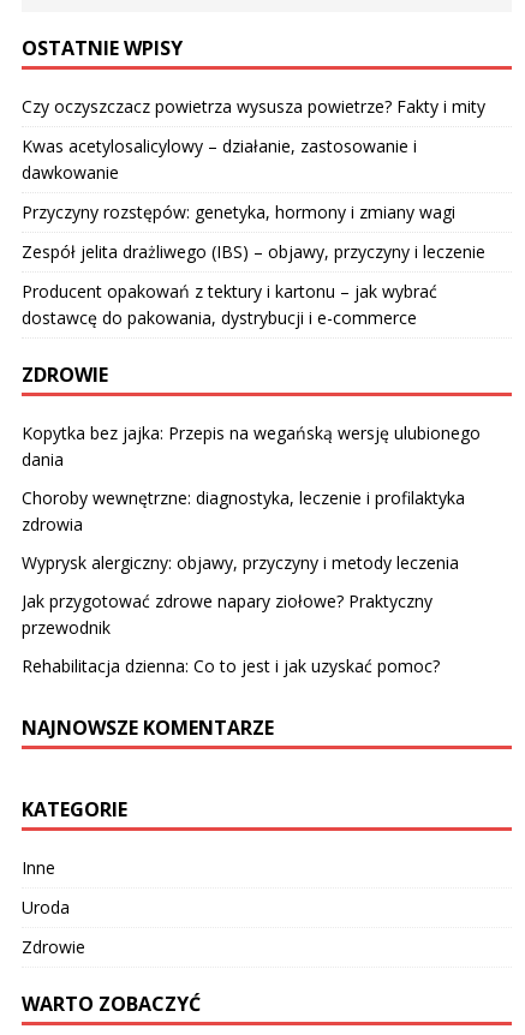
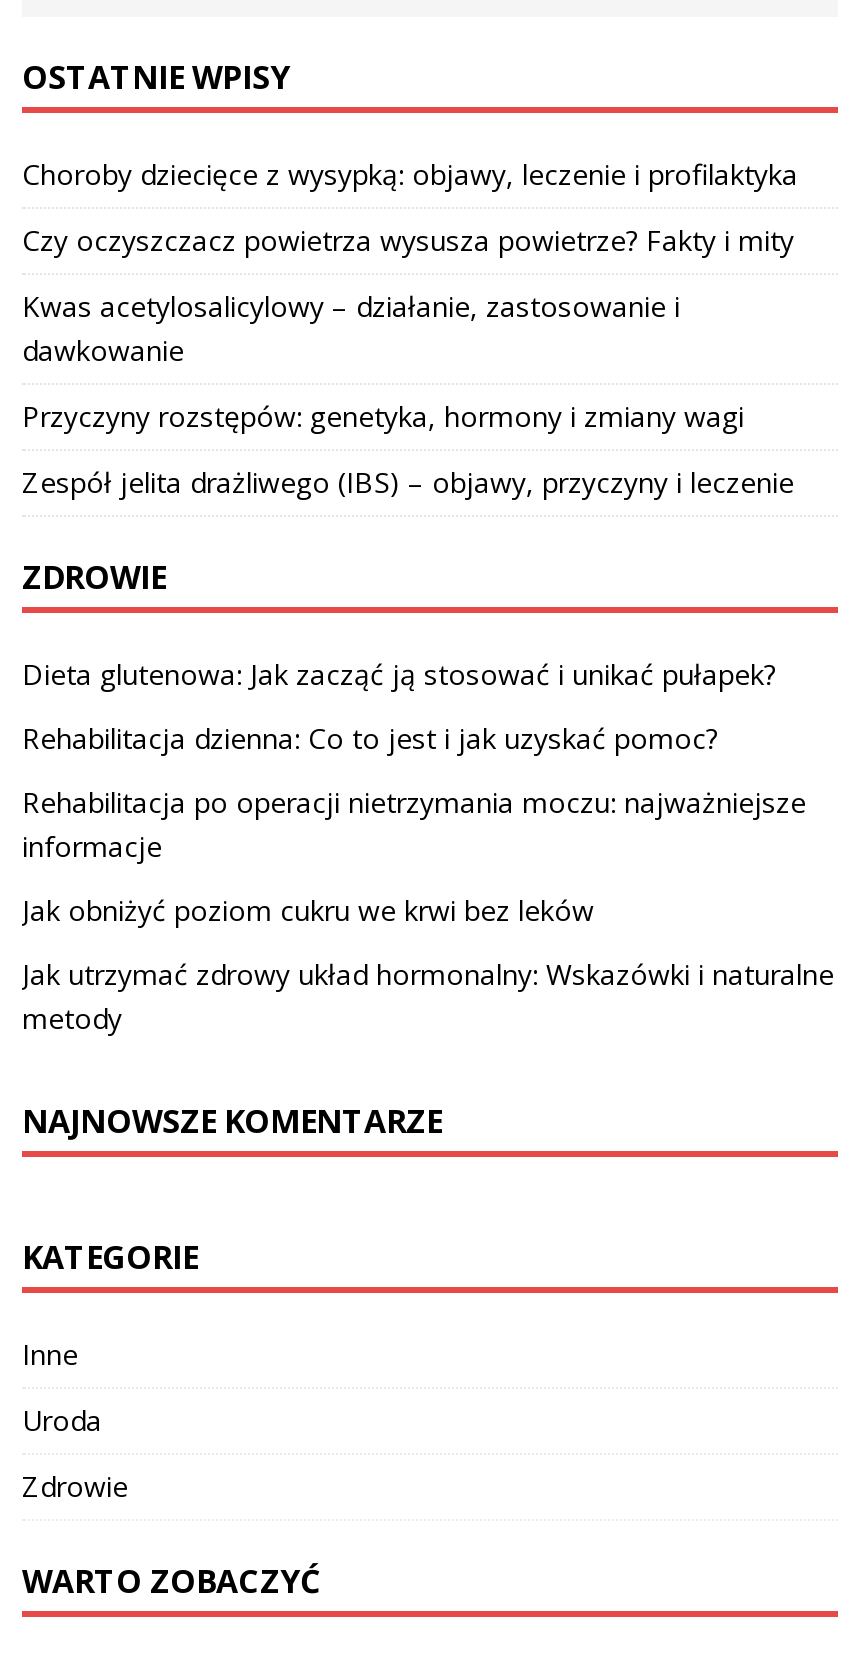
none -> [22,154,798,192] Choroby dziecięce z wysypką: objawy, leczenie i profilaktyka
moved [22,94,485,263] -> [22,220,794,500]: Czy oczyszczacz powietrza wysusza powietrze? Fakty i mity | Kwas acetylosalicylowy – działanie, zastosowanie i | dawkowanie | Przyczyny rozstępów: genetyka, hormony i zmiany wagi | Zespół jelita drażliwego (IBS) – objawy, przyczyny i leczenie
[22,279,437,329] Producent opakowań z tektury i kartonu – jak wybrać | dostawcę do pakowania, dystrybucji i e-commerce -> none
[22,421,481,638] Kopytka bez jajka: Przepis na wegańską wersję ulubionego | dania | Choroby wewnętrzne: diagnostyka, leczenie i profilaktyka | zdrowia | Wyprysk alergiczny: objawy, przyczyny i metody leczenia | Jak przygotować zdrowe napary ziołowe? Praktyczny | przewodnik -> [22,654,776,692] Dieta glutenowa: Jak zacząć ją stosować i unikać pułapek?
moved [22,654,440,677] -> [22,718,718,756]: Rehabilitacja dzienna: Co to jest i jak uzyskać pomoc?
none -> [22,782,834,1036] Rehabilitacja po operacji nietrzymania moczu: najważniejsze | informacje | Jak obniżyć poziom cukru we krwi bez leków | Jak utrzymać zdrowy układ hormonalny: Wskazówki i naturalne | metody

